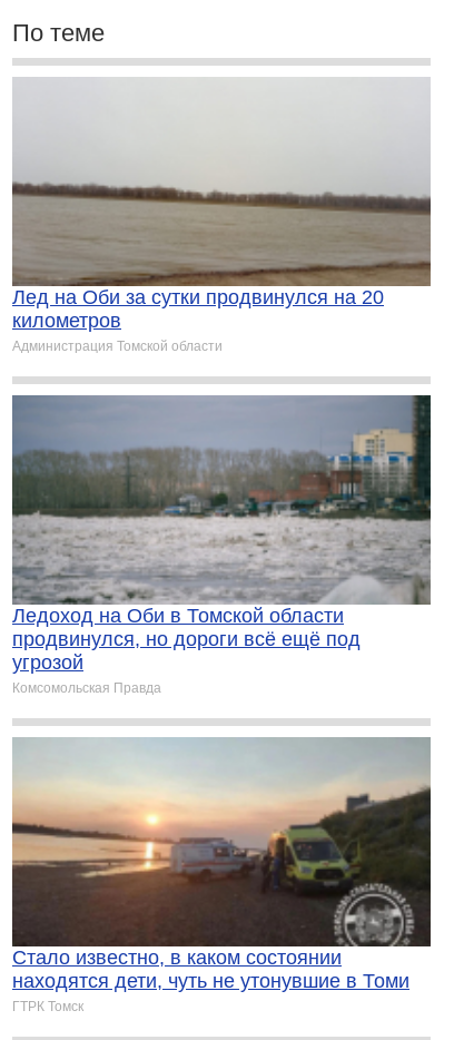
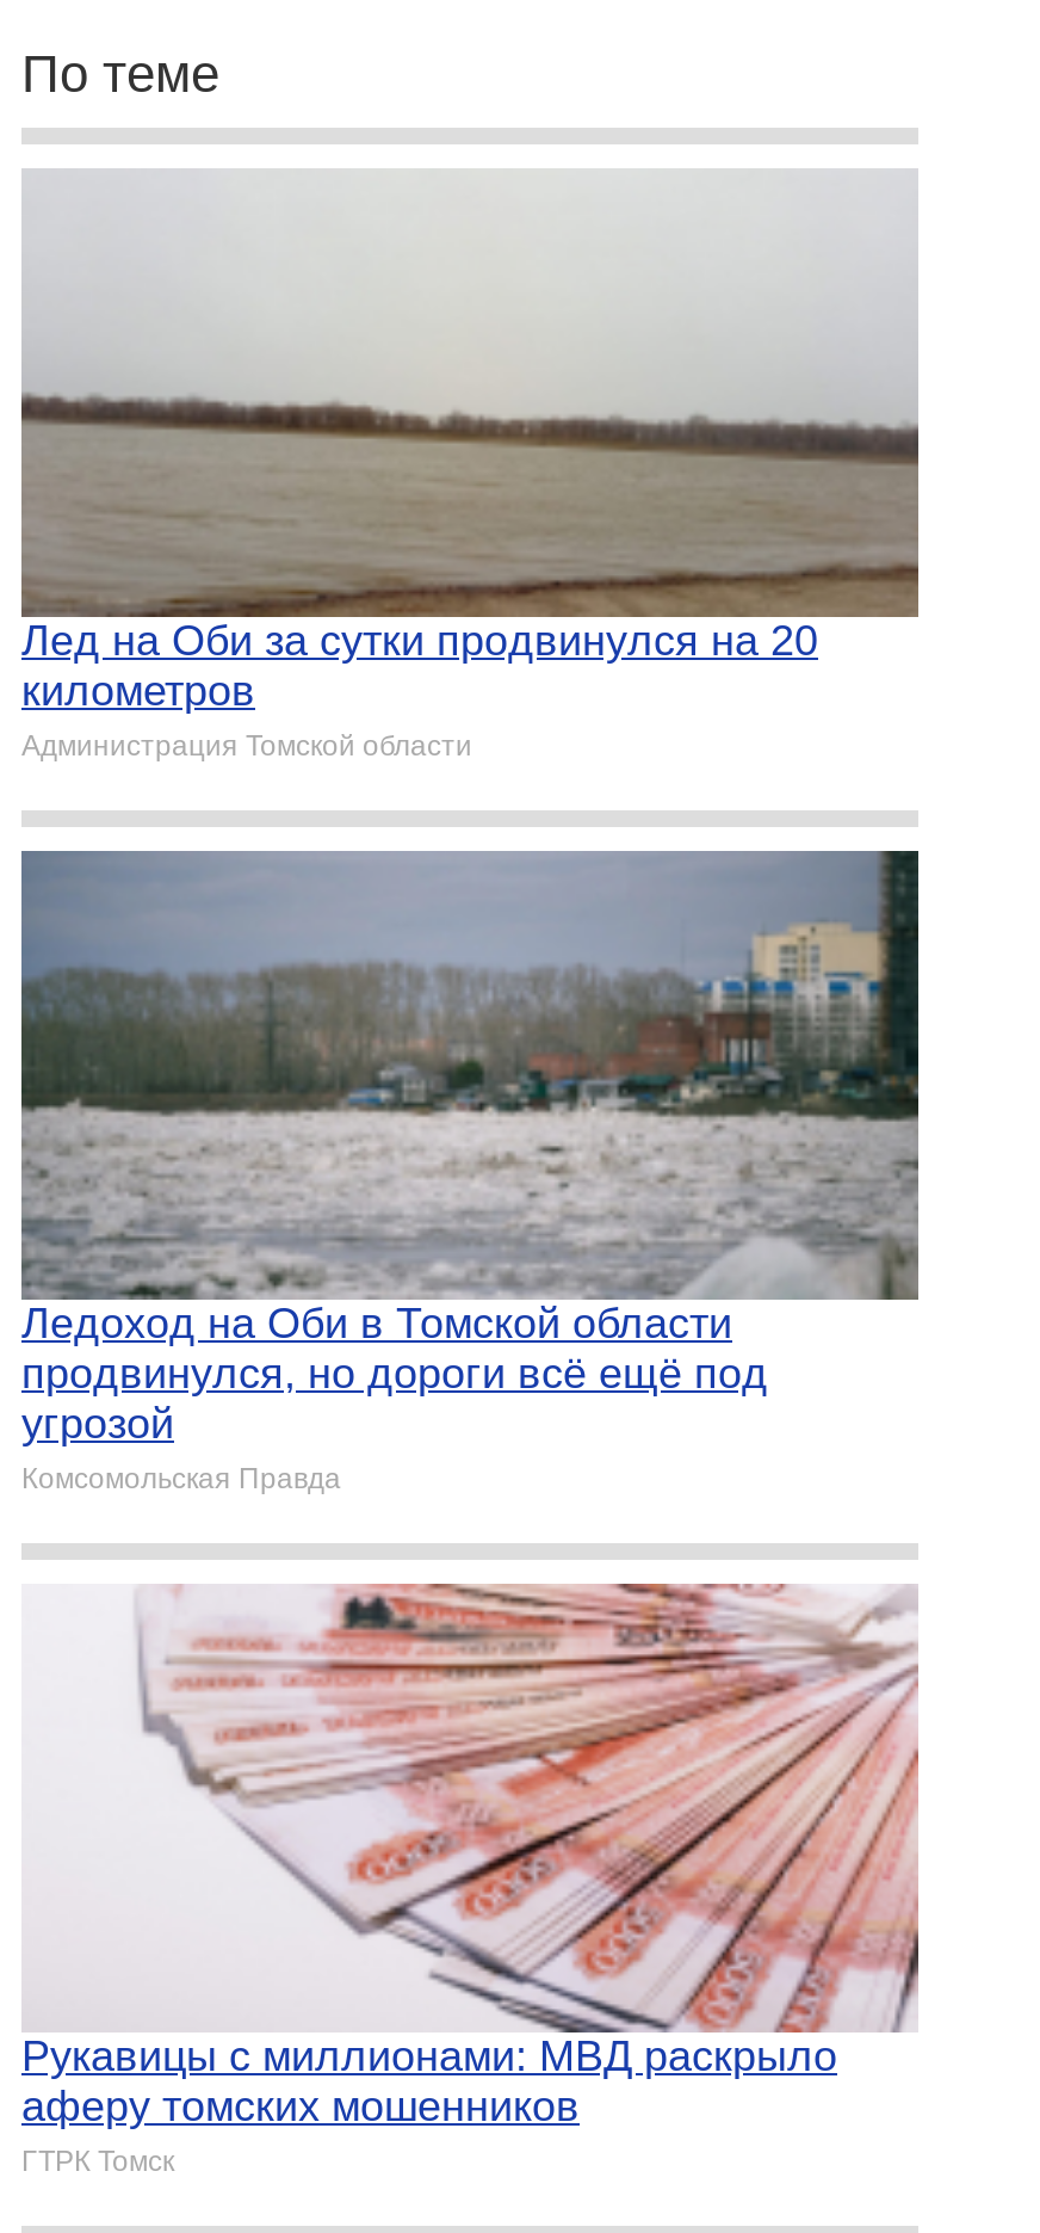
[11,737,432,992] [image] | Стало известно, в каком состоянии | находятся дети, чуть не утонувшие в Томи -> [21,1581,921,2131] [image] | Рукавицы с миллионами: МВД раскрыло | аферу томских мошенников

